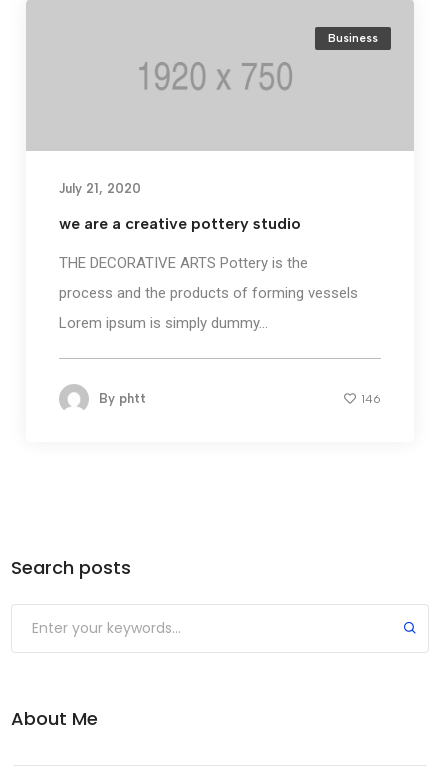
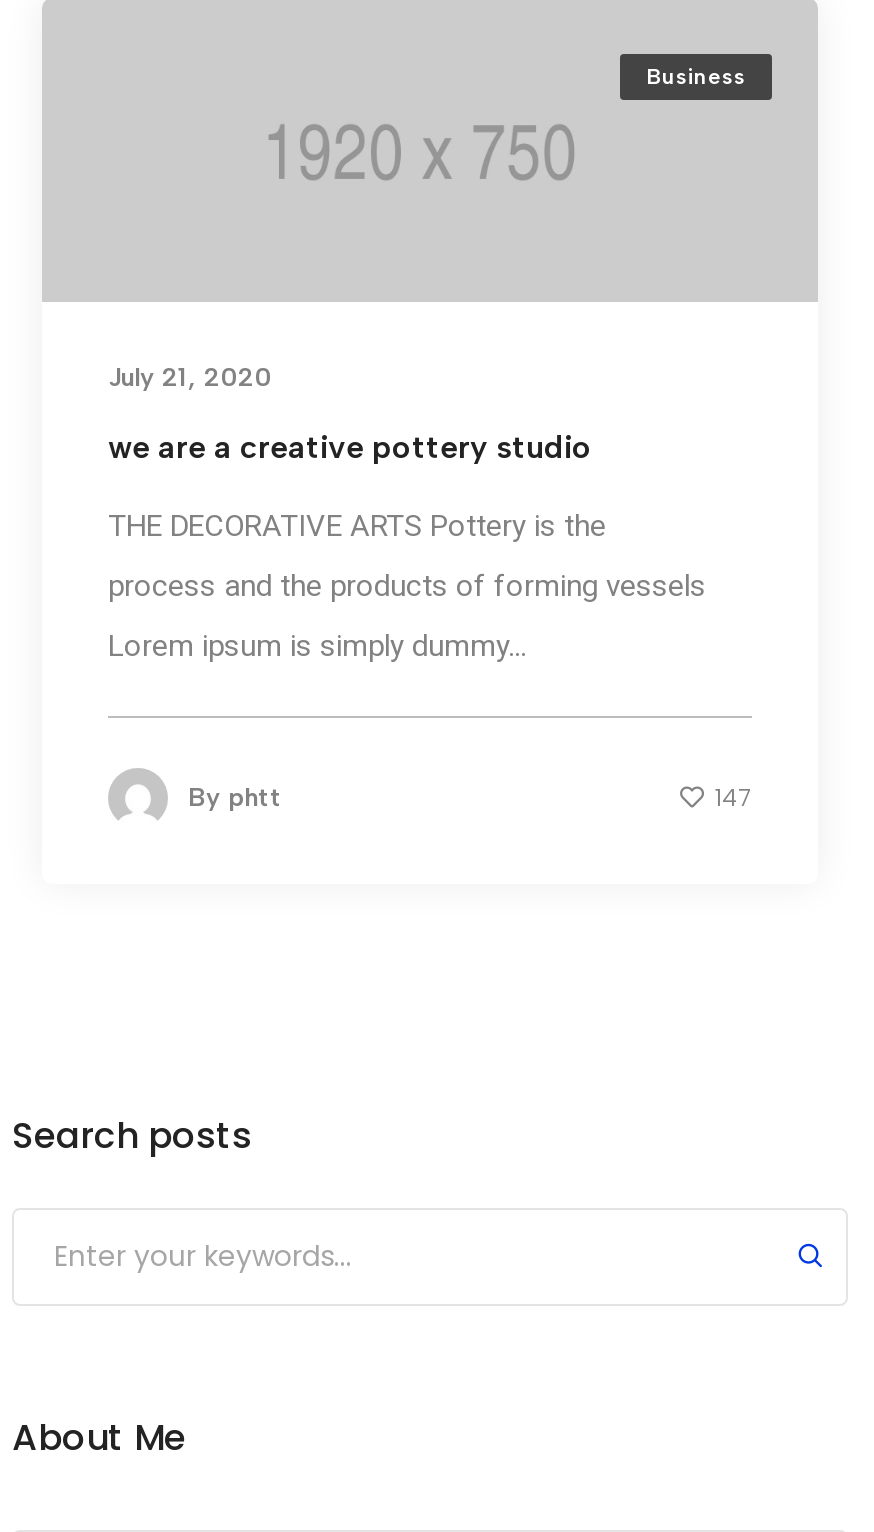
[361,392,381,406] 146 -> [714,784,752,812] 147

